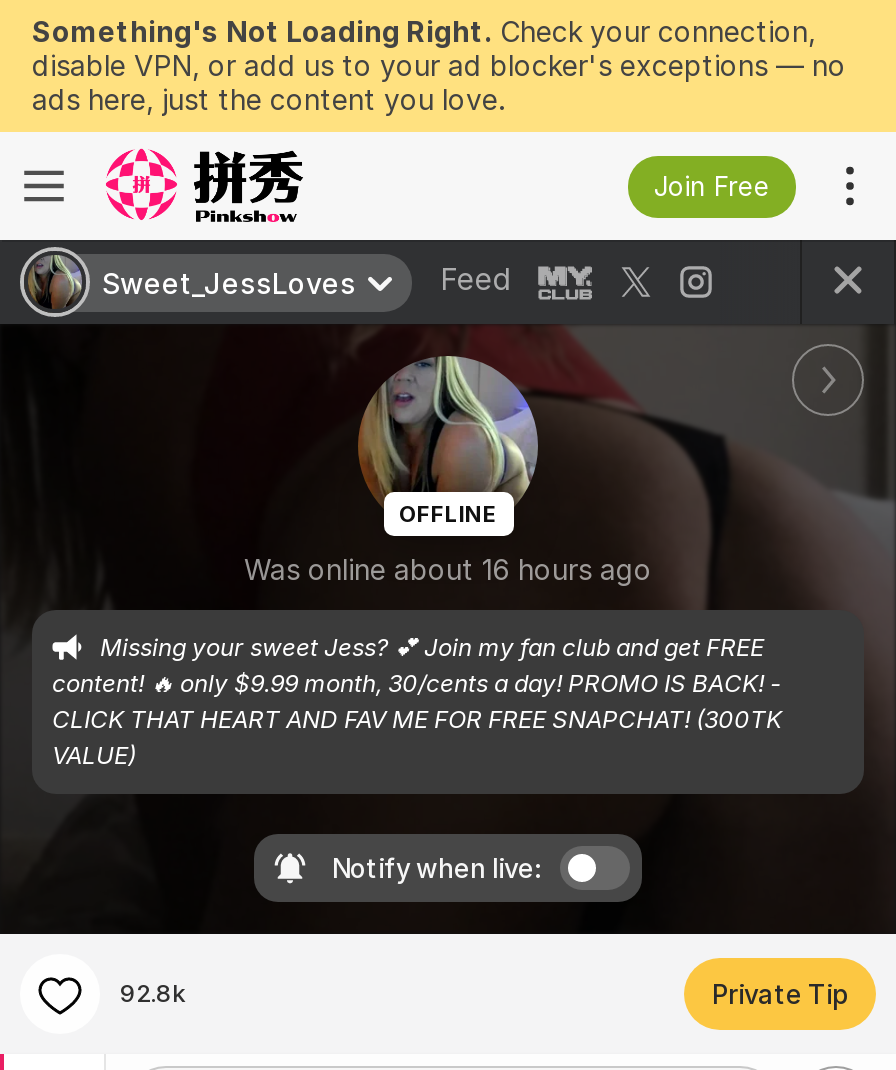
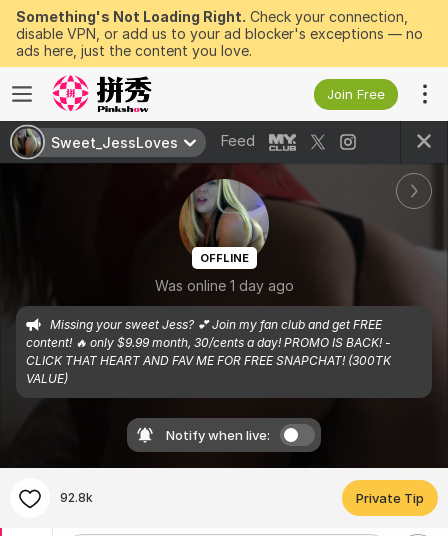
[244,552,652,586] Was online about 16 hours ago -> [154,277,293,294] Was online 1 day ago

